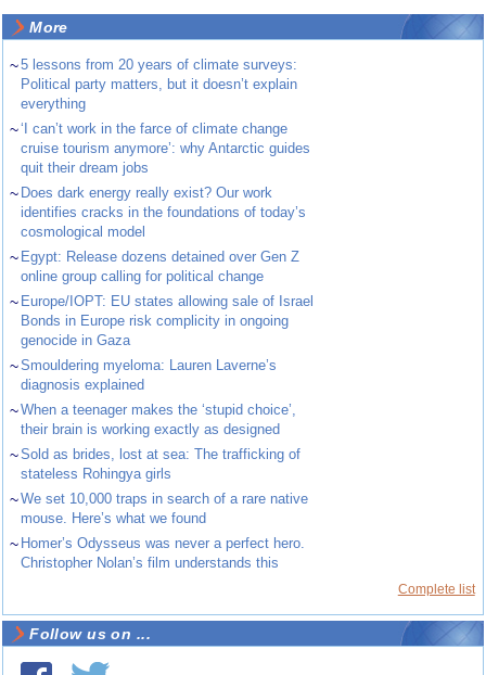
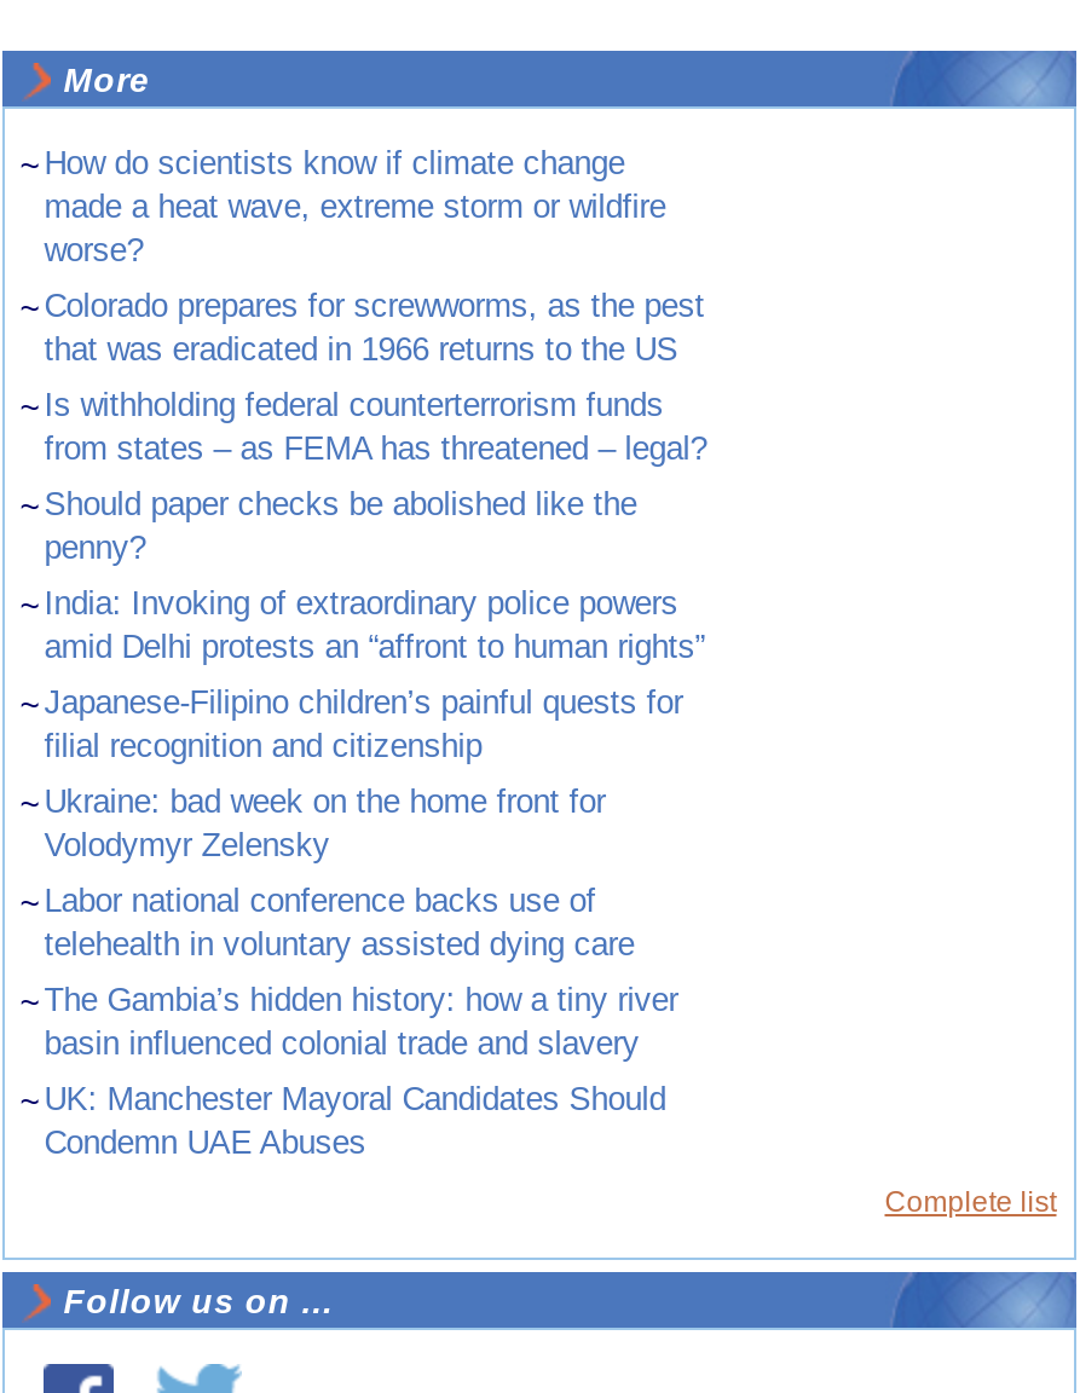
[10,57,297,112] ~ 5 lessons from 20 years of climate surveys: | Political party matters, but it doesn’t explain | everything -> [20,146,666,270] ~ How do scientists know if climate change | made a heat wave, extreme storm or wildfire | worse?
[10,121,310,176] ~ ‘I can’t work in the farce of climate change | cruise tourism anymore’: why Antarctic guides | quit their dream jobs -> [20,289,704,369] ~ Colorado prepares for screwworms, as the pest | that was eradicated in 1966 returns to the US
[10,185,306,240] ~ Does dark energy really exist? Our work | identifies cracks in the foundations of today’s | cosmological model -> [20,388,707,468] ~ Is withholding federal counterterrorism funds | from states – as FEMA has threatened – legal?
[10,249,300,285] ~ Egypt: Release dozens detained over Gen Z | online group calling for political change -> [20,487,637,567] ~ Should paper checks be abolished like the | penny?
[10,294,314,349] ~ Europe/IOPT: EU states allowing sale of Israel | Bonds in Europe risk complicity in ongoing | genocide in Gaza -> [20,586,704,666] ~ India: Invoking of extraordinary police powers | amid Delhi protests an “affront to human rights”
[10,358,277,393] ~ Smouldering myeloma: Lauren Laverne’s | diagnosis explained -> [20,686,683,765] ~ Japanese-Filipino children’s painful quests for | filial recognition and citizenship
[10,402,296,438] ~ When a teenager makes the ‘stupid choice’, | their brain is working exactly as designed -> [20,785,605,865] ~ Ukraine: bad week on the home front for | Volodymyr Zelensky
[10,447,301,482] ~ Sold as brides, lost at sea: The trafficking of | stateless Rohingya girls -> [20,884,634,964] ~ Labor national conference backs use of | telehealth in voluntary assisted dying care
[10,491,308,527] ~ We set 10,000 traps in search of a rare native | mouse. Here’s what we found -> [20,983,678,1063] ~ The Gambia’s hidden history: how a tiny river | basin influenced colonial trade and slavery
[10,536,305,571] ~ Homer’s Odysseus was never a perfect hero. | Christopher Nolan’s film understands this -> [20,1082,666,1162] ~ UK: Manchester Mayoral Candidates Should | Condemn UAE Abuses

